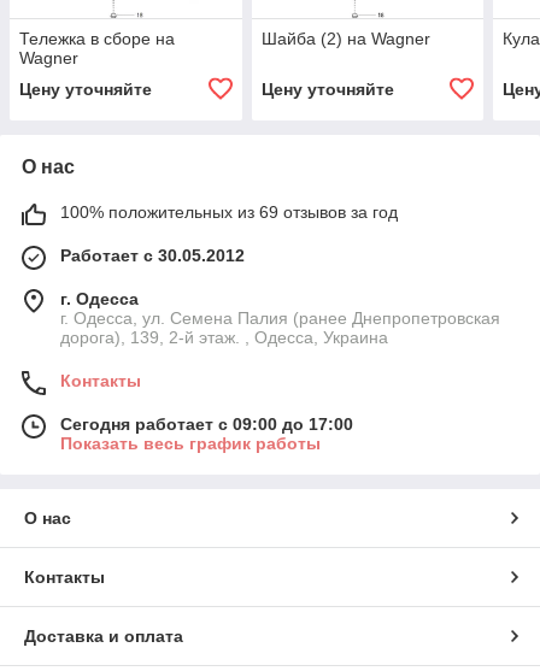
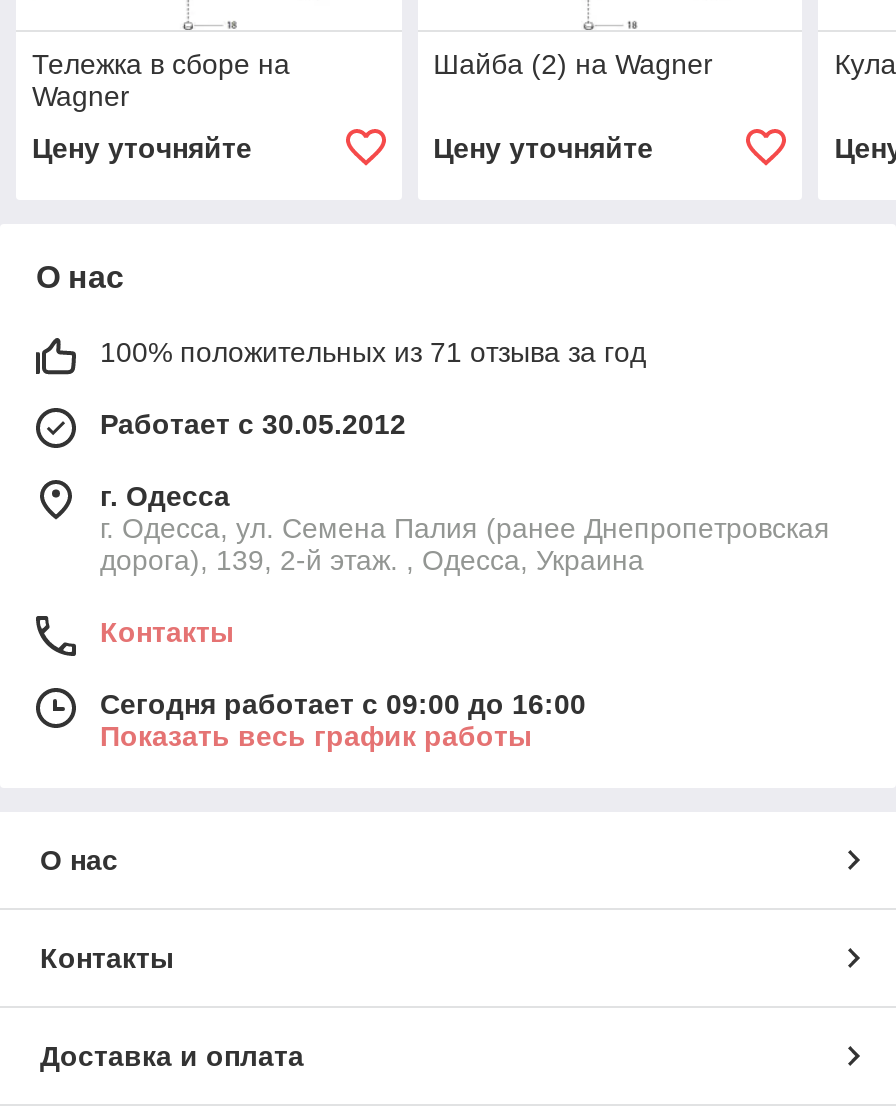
[60,202,398,221] 100% положительных из 69 отзывов за год -> [100,336,646,368] 100% положительных из 71 отзыва за год
[60,414,353,433] Сегодня работает с 09:00 до 17:00 -> [100,688,586,720] Сегодня работает с 09:00 до 16:00

